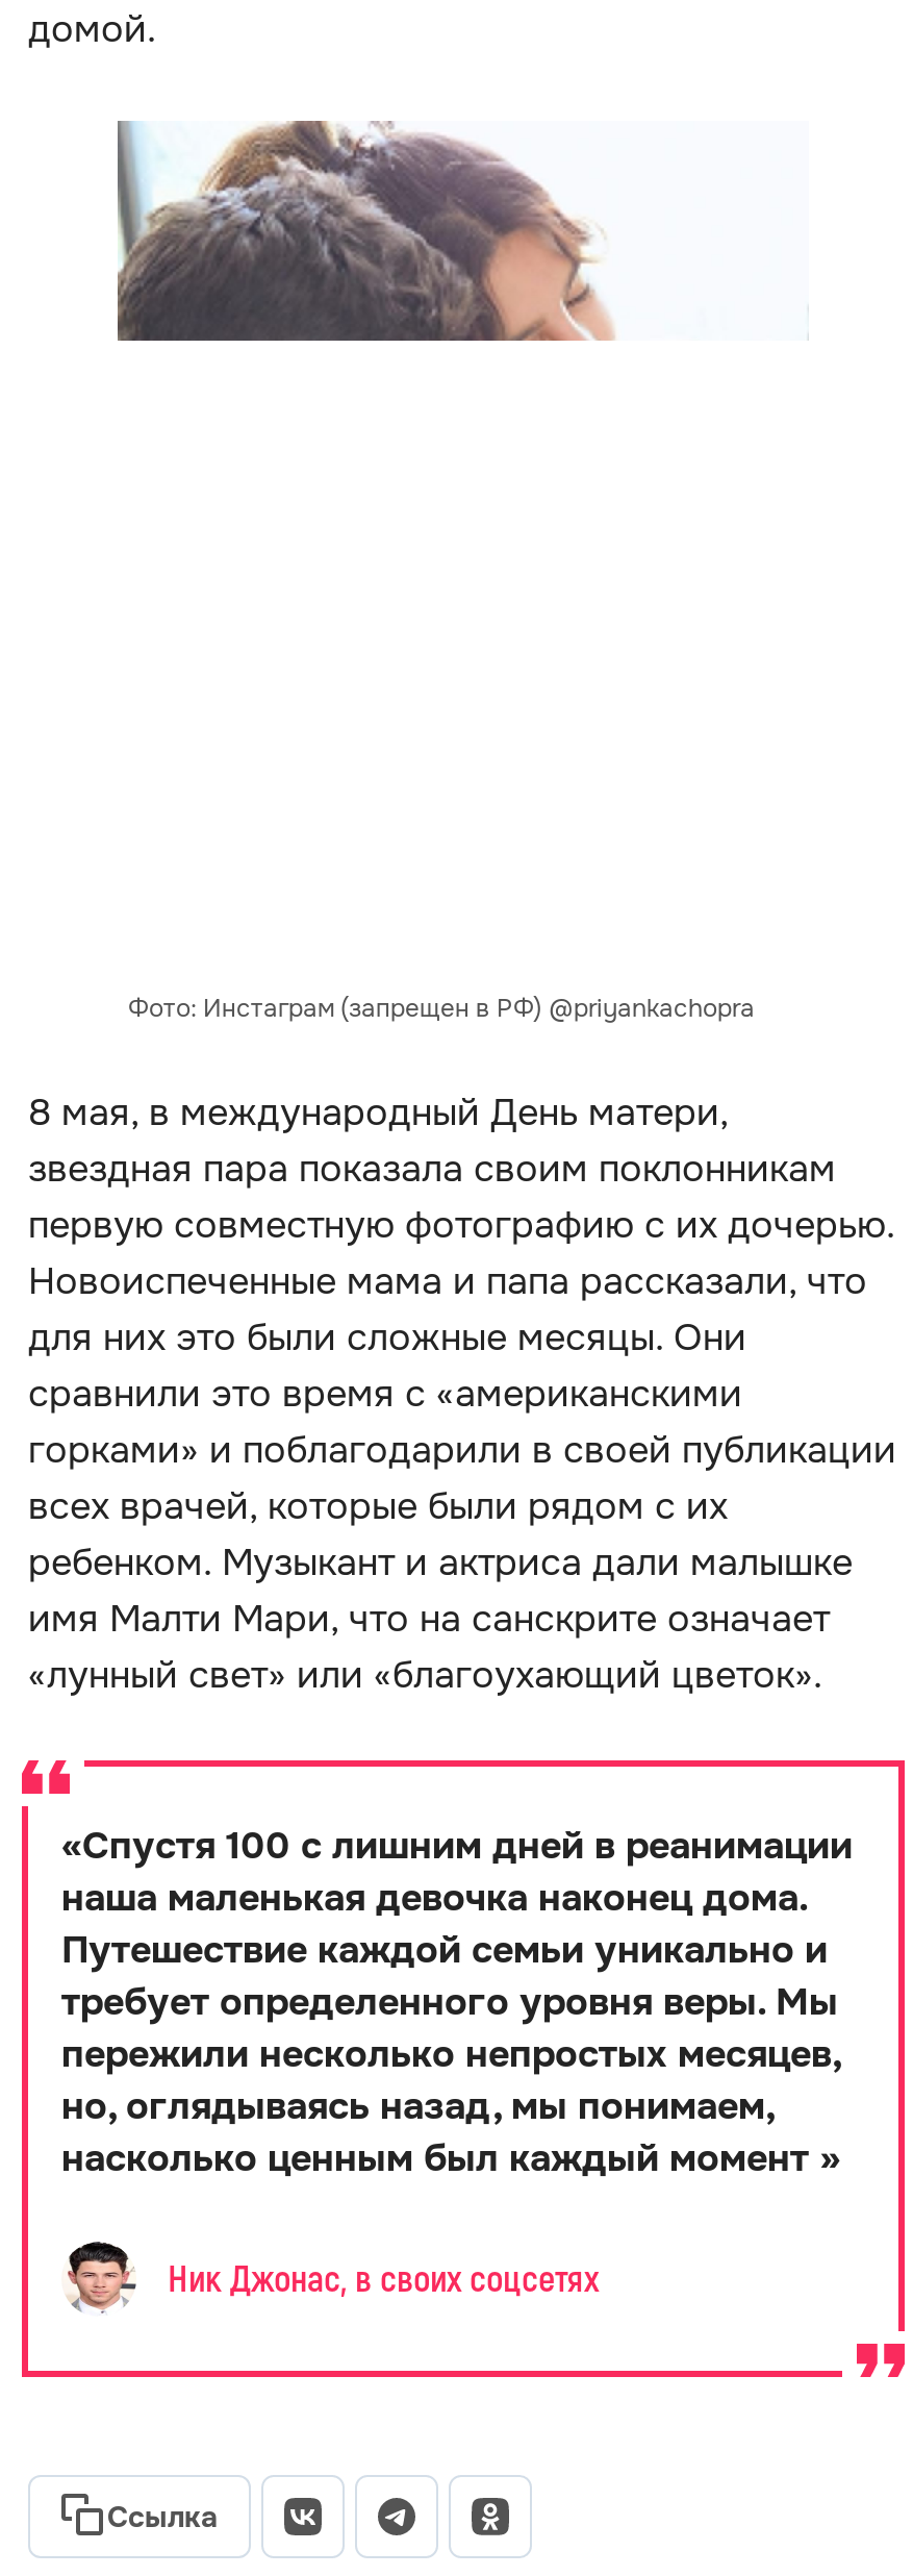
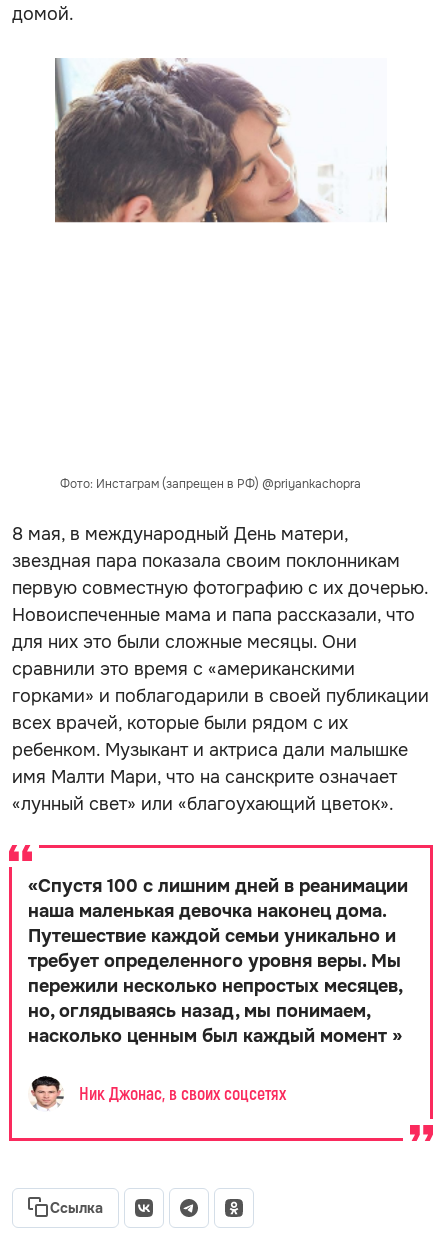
none -> [54,163,342,224] [image]

